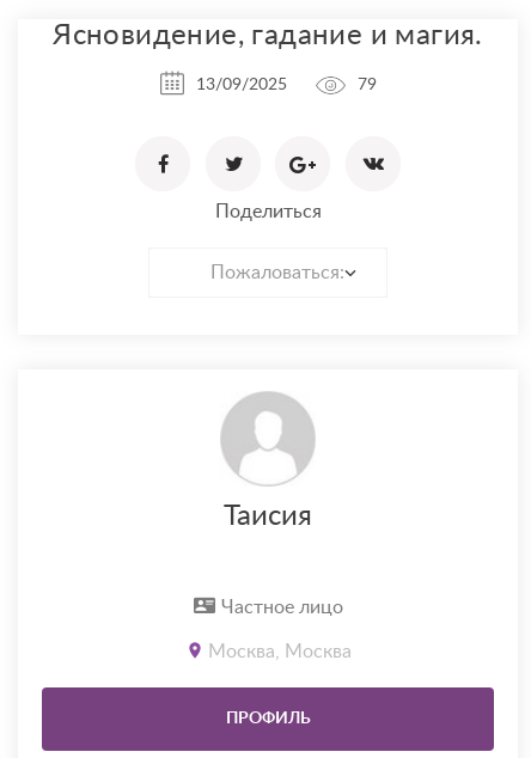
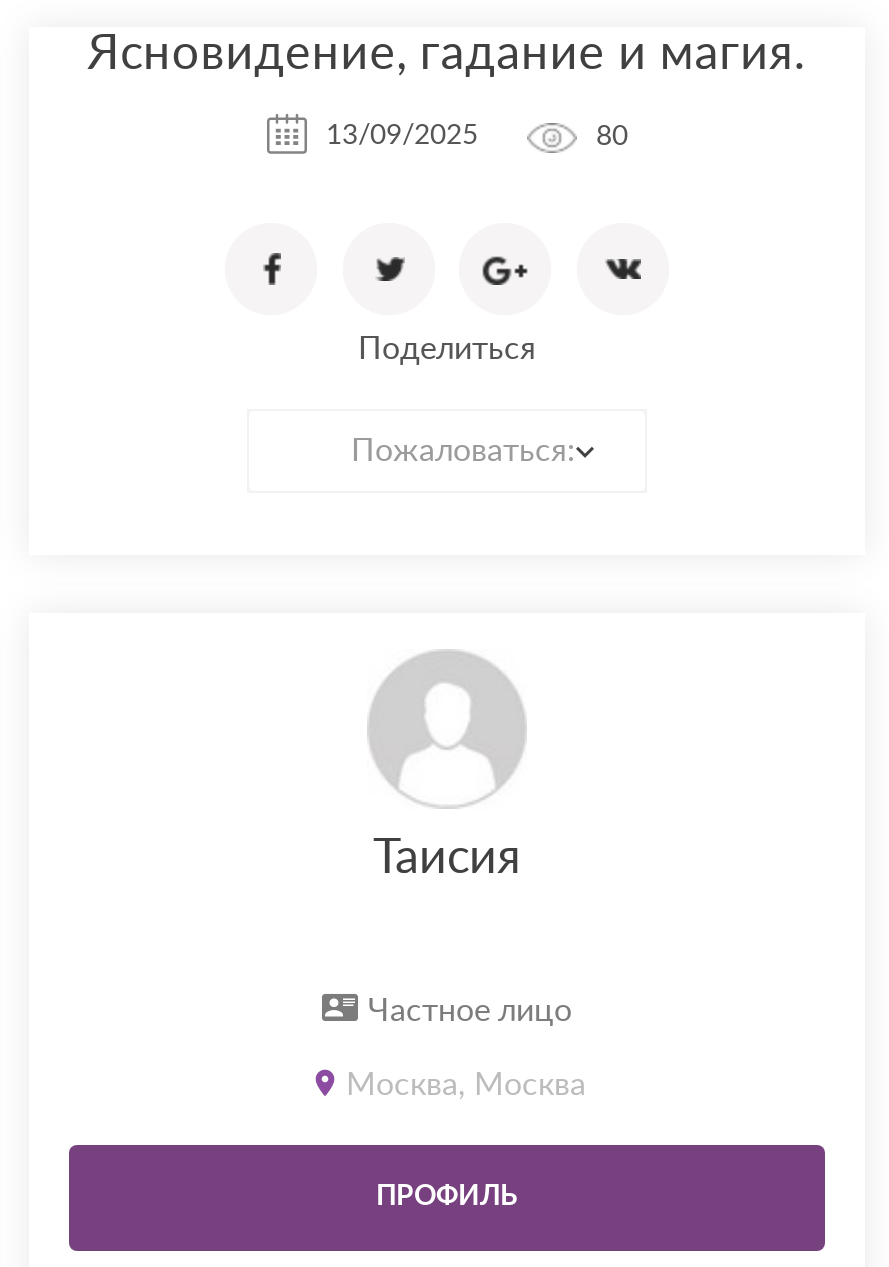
[357,77,376,93] 79 -> [596,123,628,151] 80

